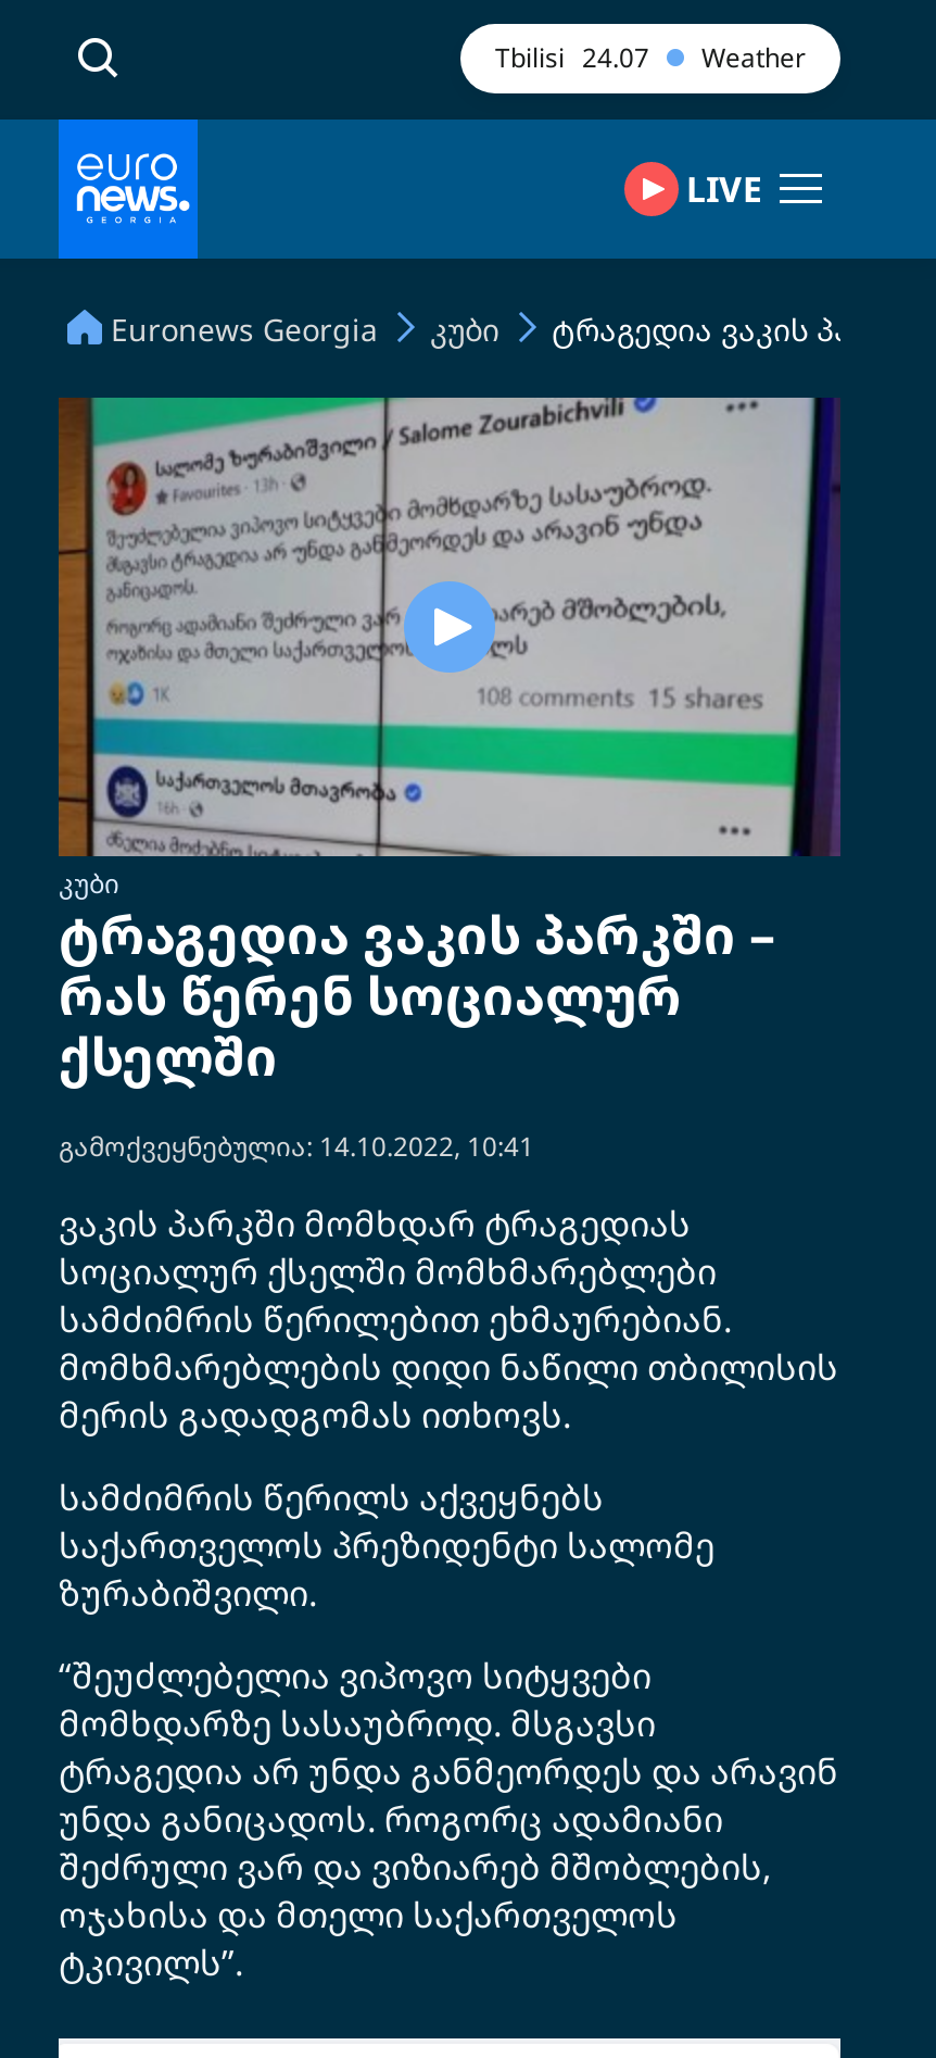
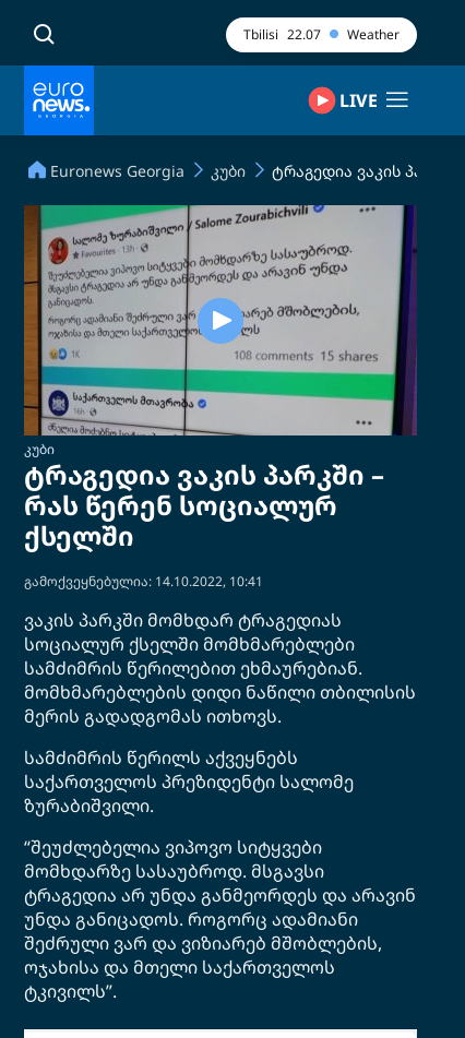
[495,39,806,76] Tbilisi 24.07 Weather -> [243,25,400,44] Tbilisi 22.07 Weather

